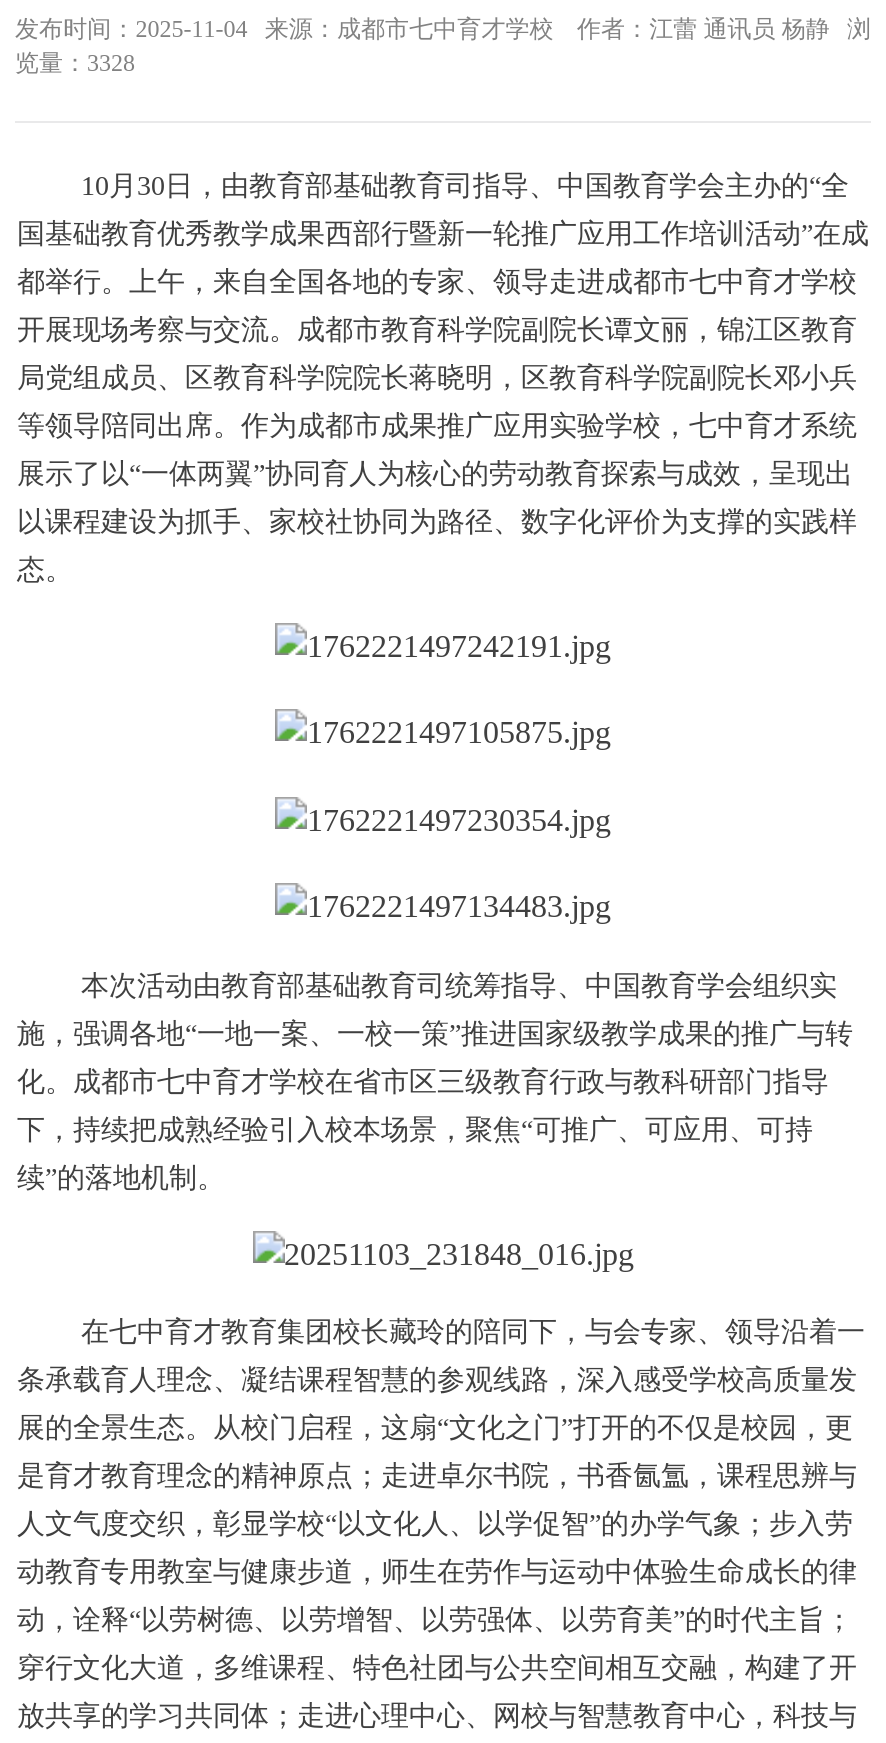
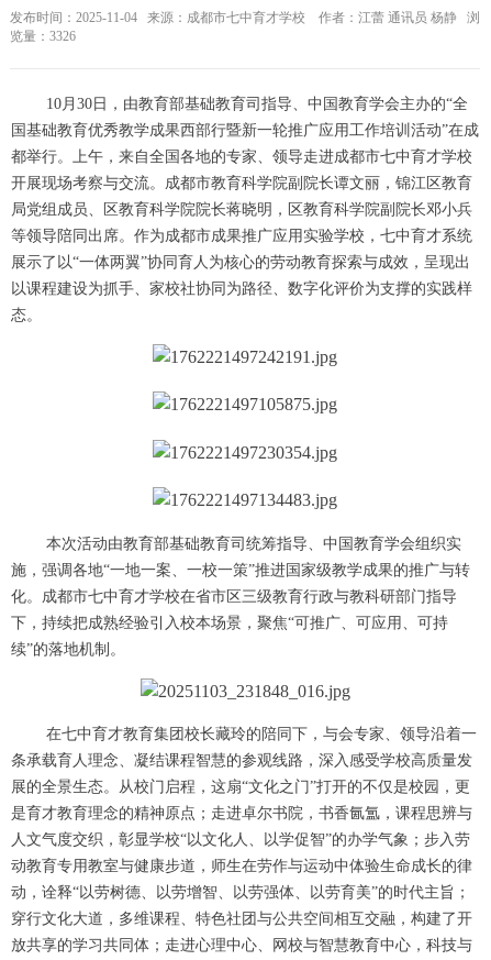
[15,49,135,77] 览量：3328 -> [10,29,76,44] 览量：3326

